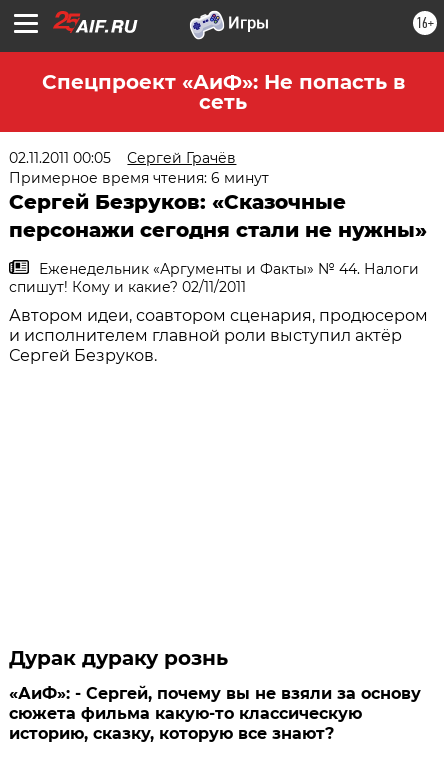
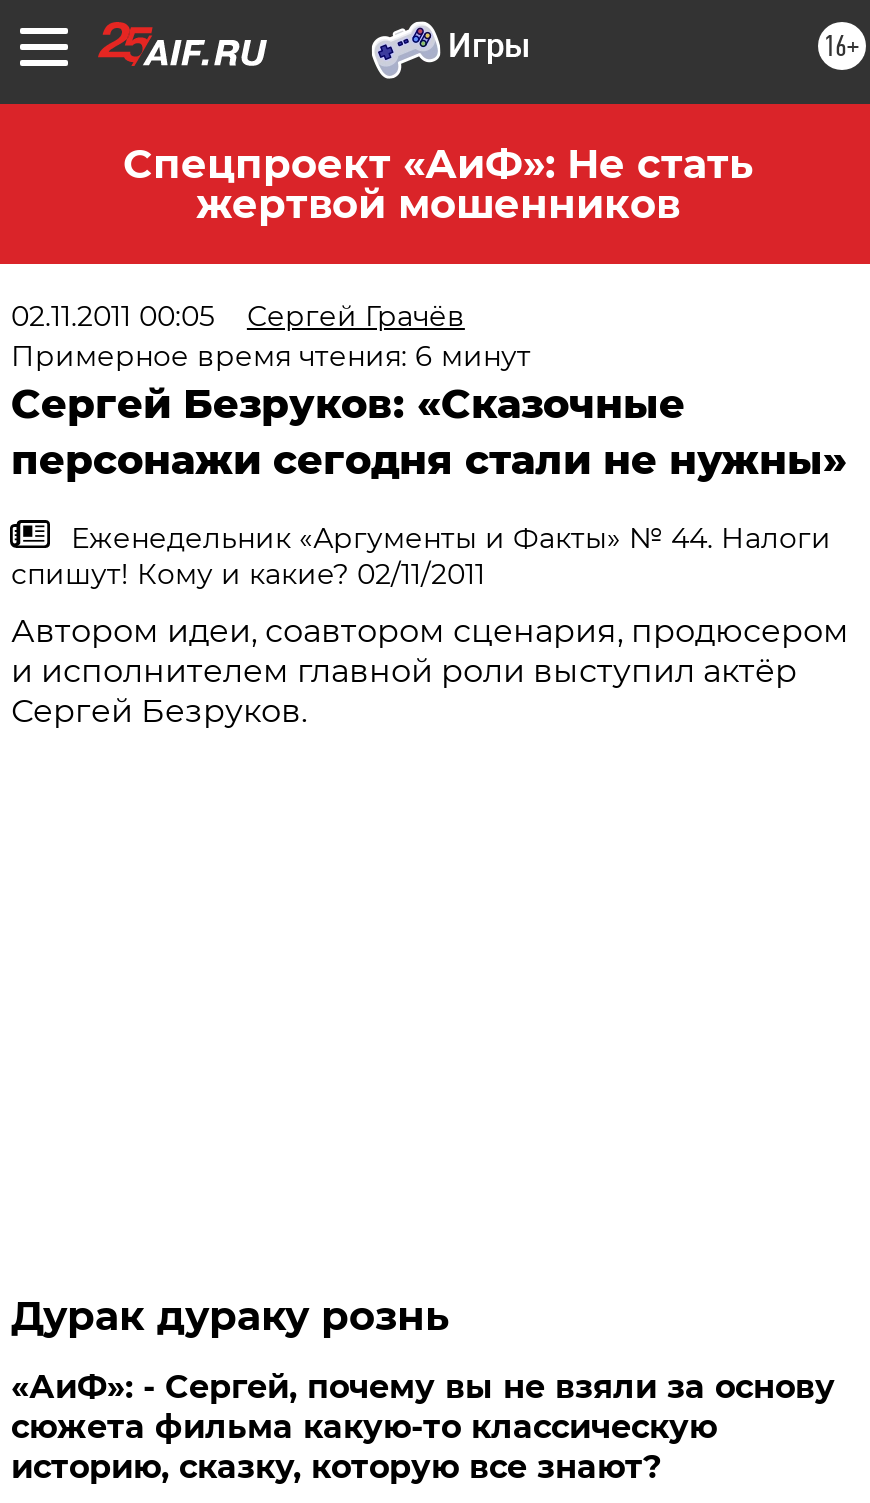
[41,70,404,114] Спецпроект «АиФ»: Не попасть в | сеть -> [123,140,753,228] Спецпроект «АиФ»: Не стать | жертвой мошенников

